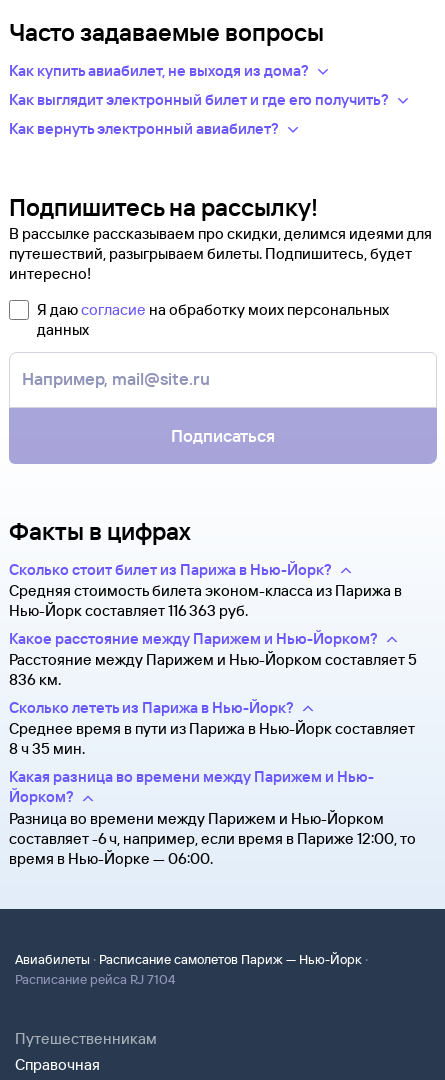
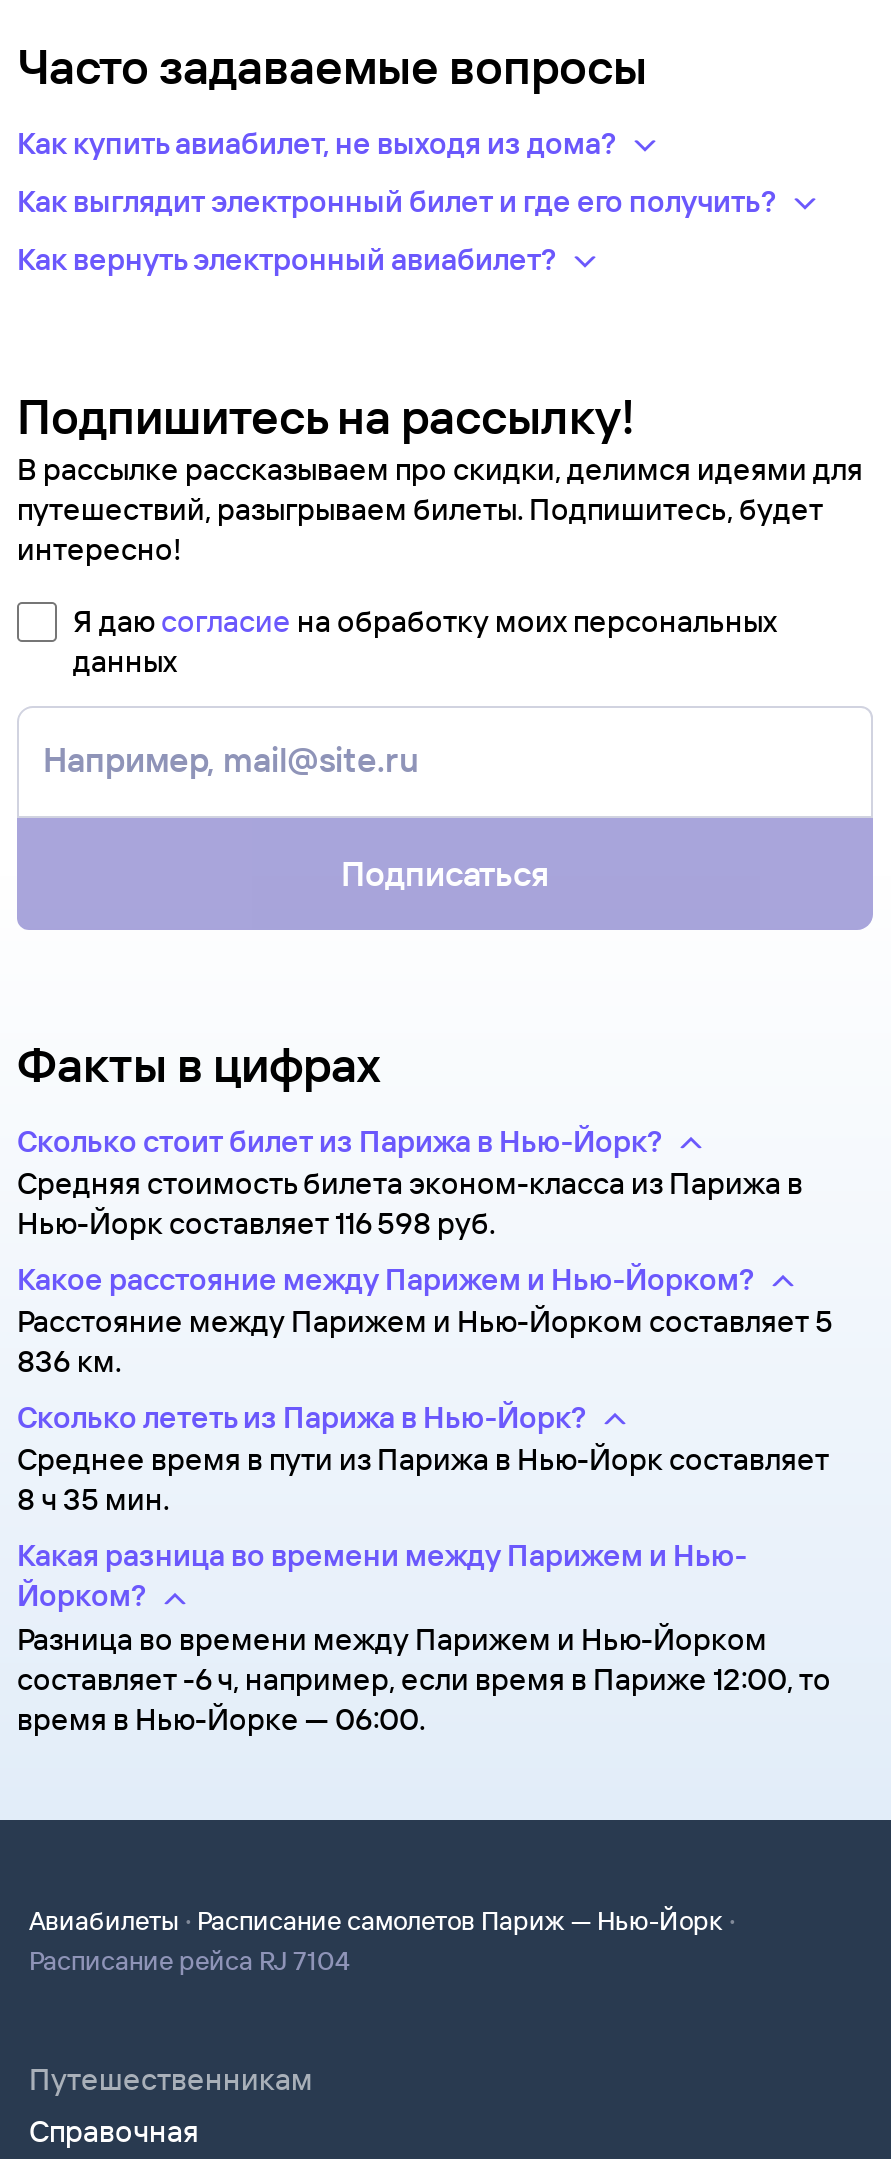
[9,601,248,620] Нью-Йорк составляет 116 363 руб. -> [17,1205,495,1243] Нью-Йорк составляет 116 598 руб.

